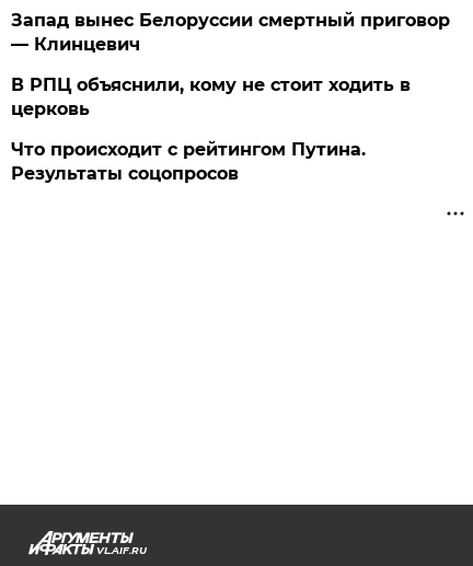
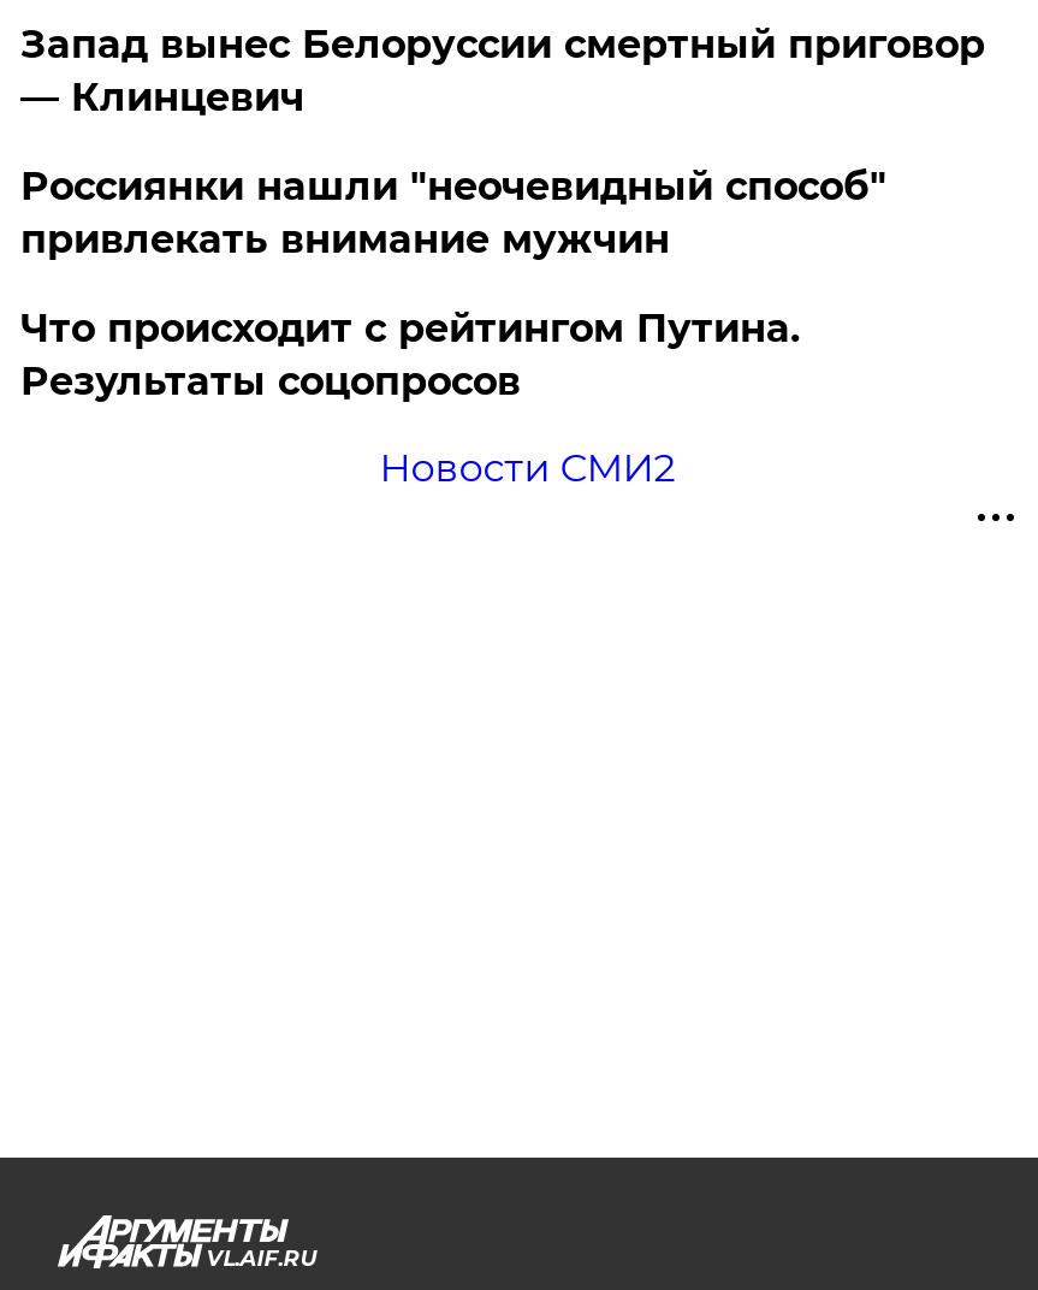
[11,75,411,120] В РПЦ объяснили, кому не стоит ходить в | церковь -> [20,163,886,262] Россиянки нашли "неочевидный способ" | привлекать внимание мужчин
none -> [379,445,675,490] Новости СМИ2

